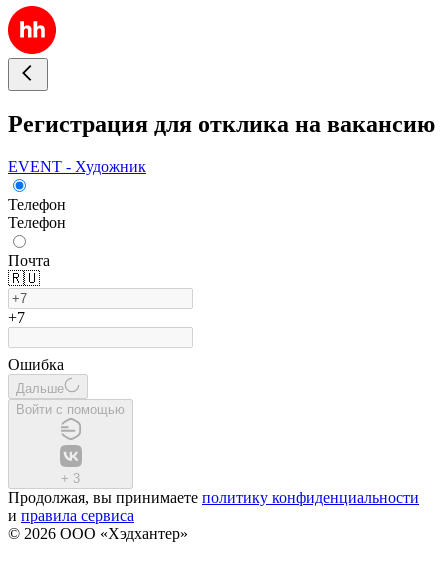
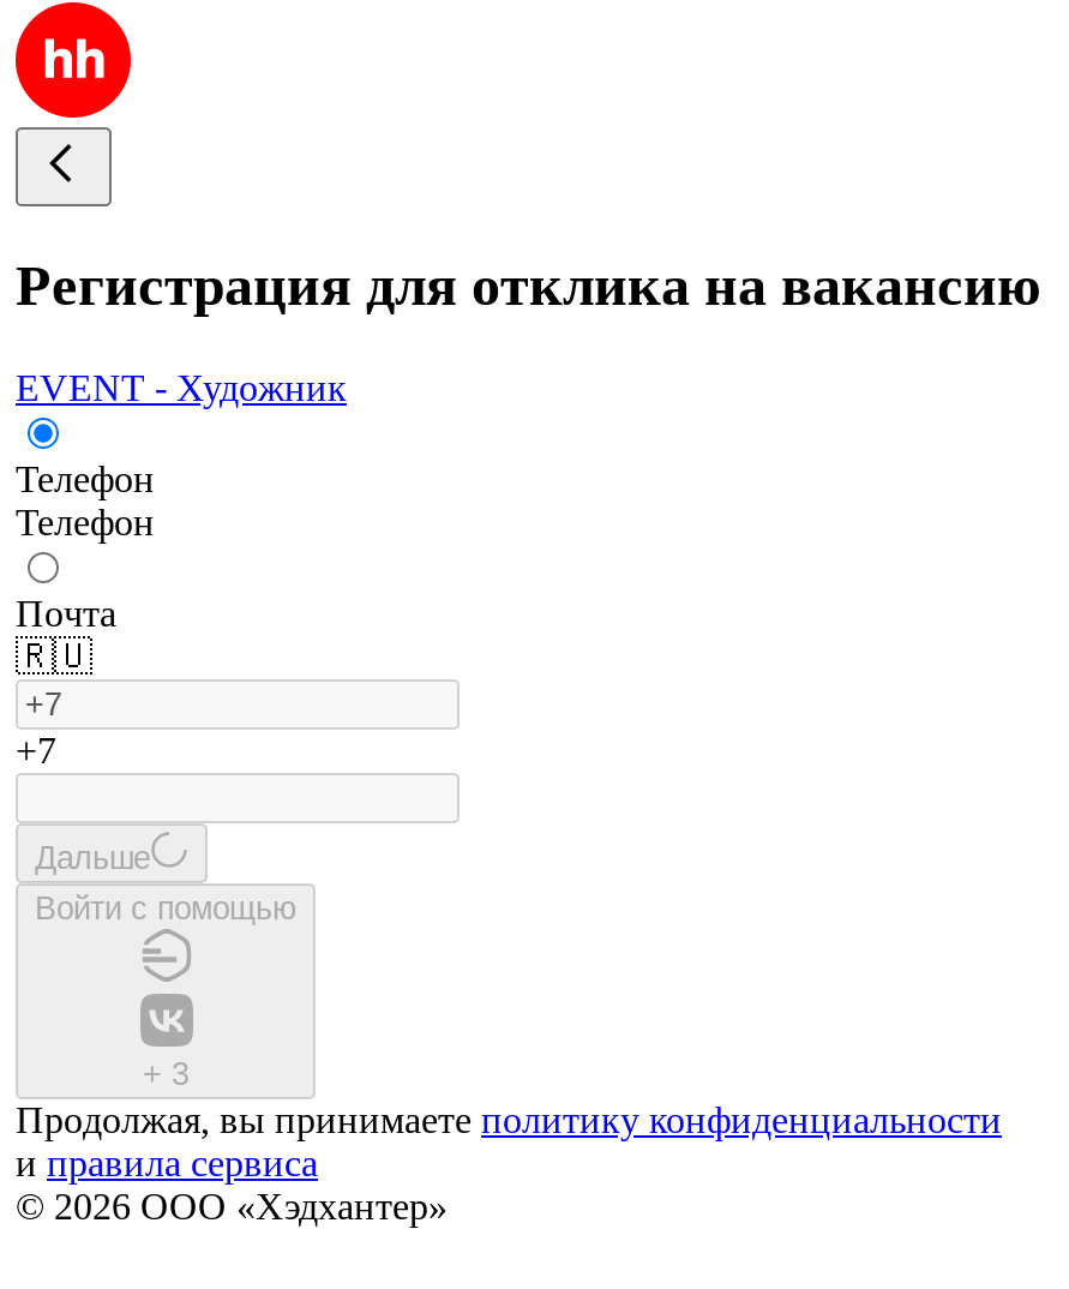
[8,356,64,373] Ошибка -> none

